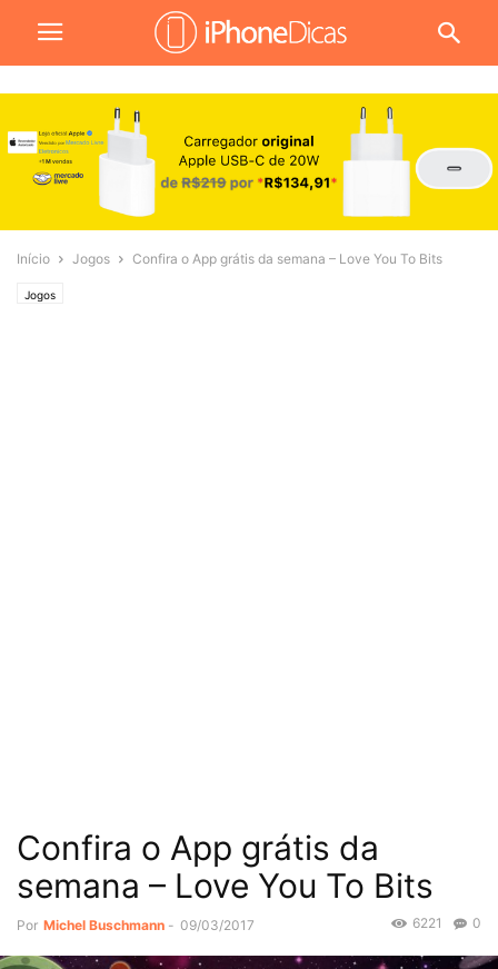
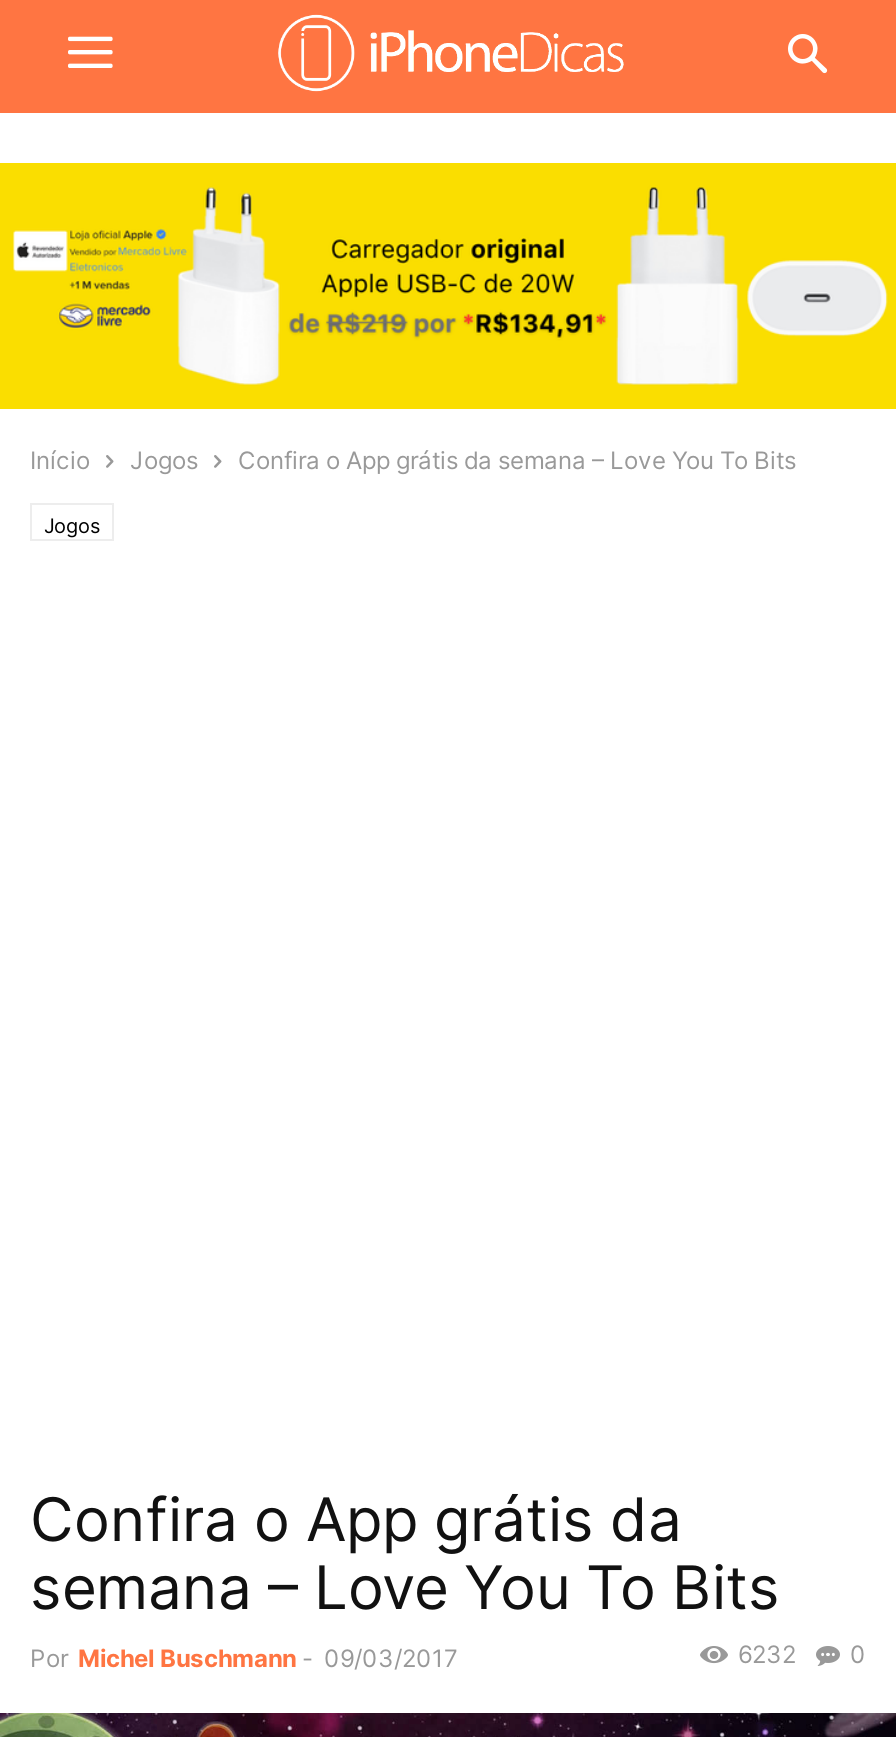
[412,915,481,931] 6221 0 -> [738,1639,866,1669] 6232 0

